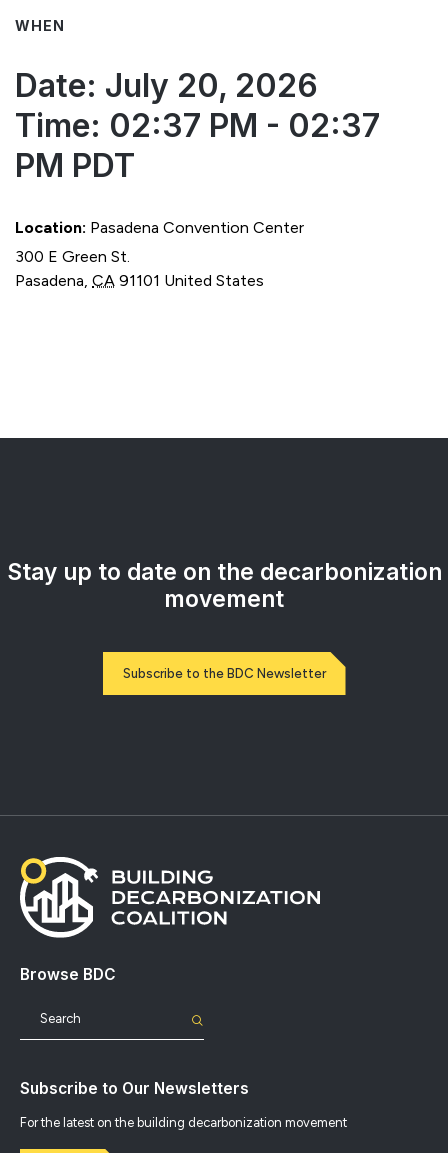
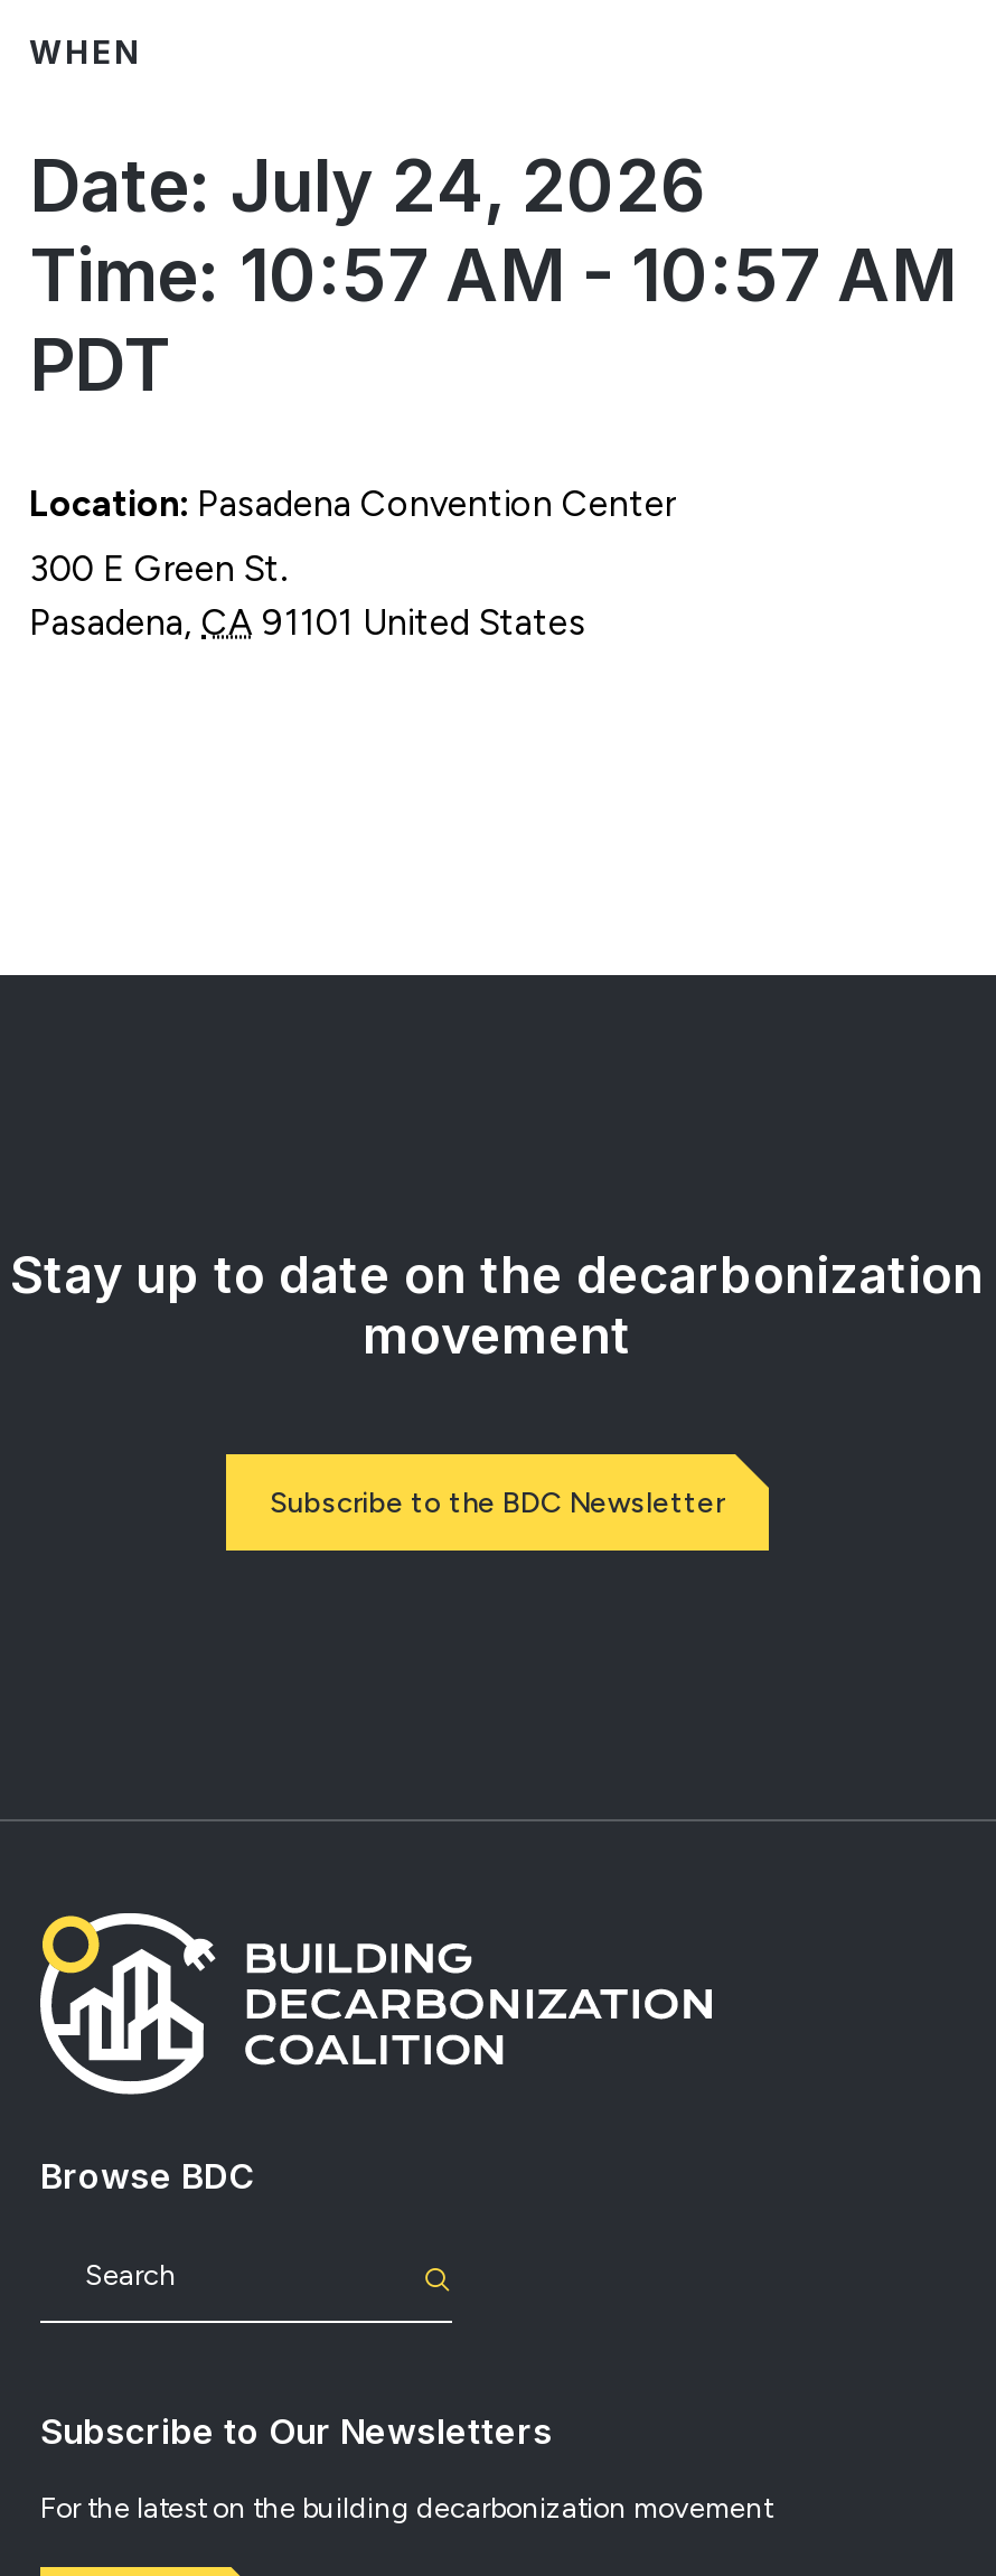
[15,66,380,185] Date: July 20, 2026 | Time: 02:37 PM - 02:37 | PM PDT -> [29,142,956,409] Date: July 24, 2026 | Time: 10:57 AM - 10:57 AM | PDT

